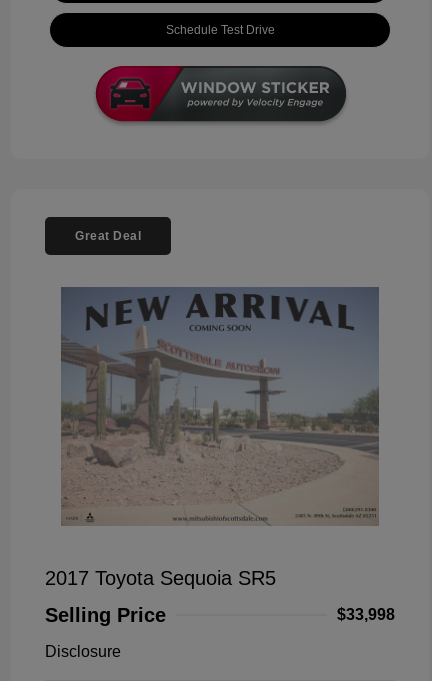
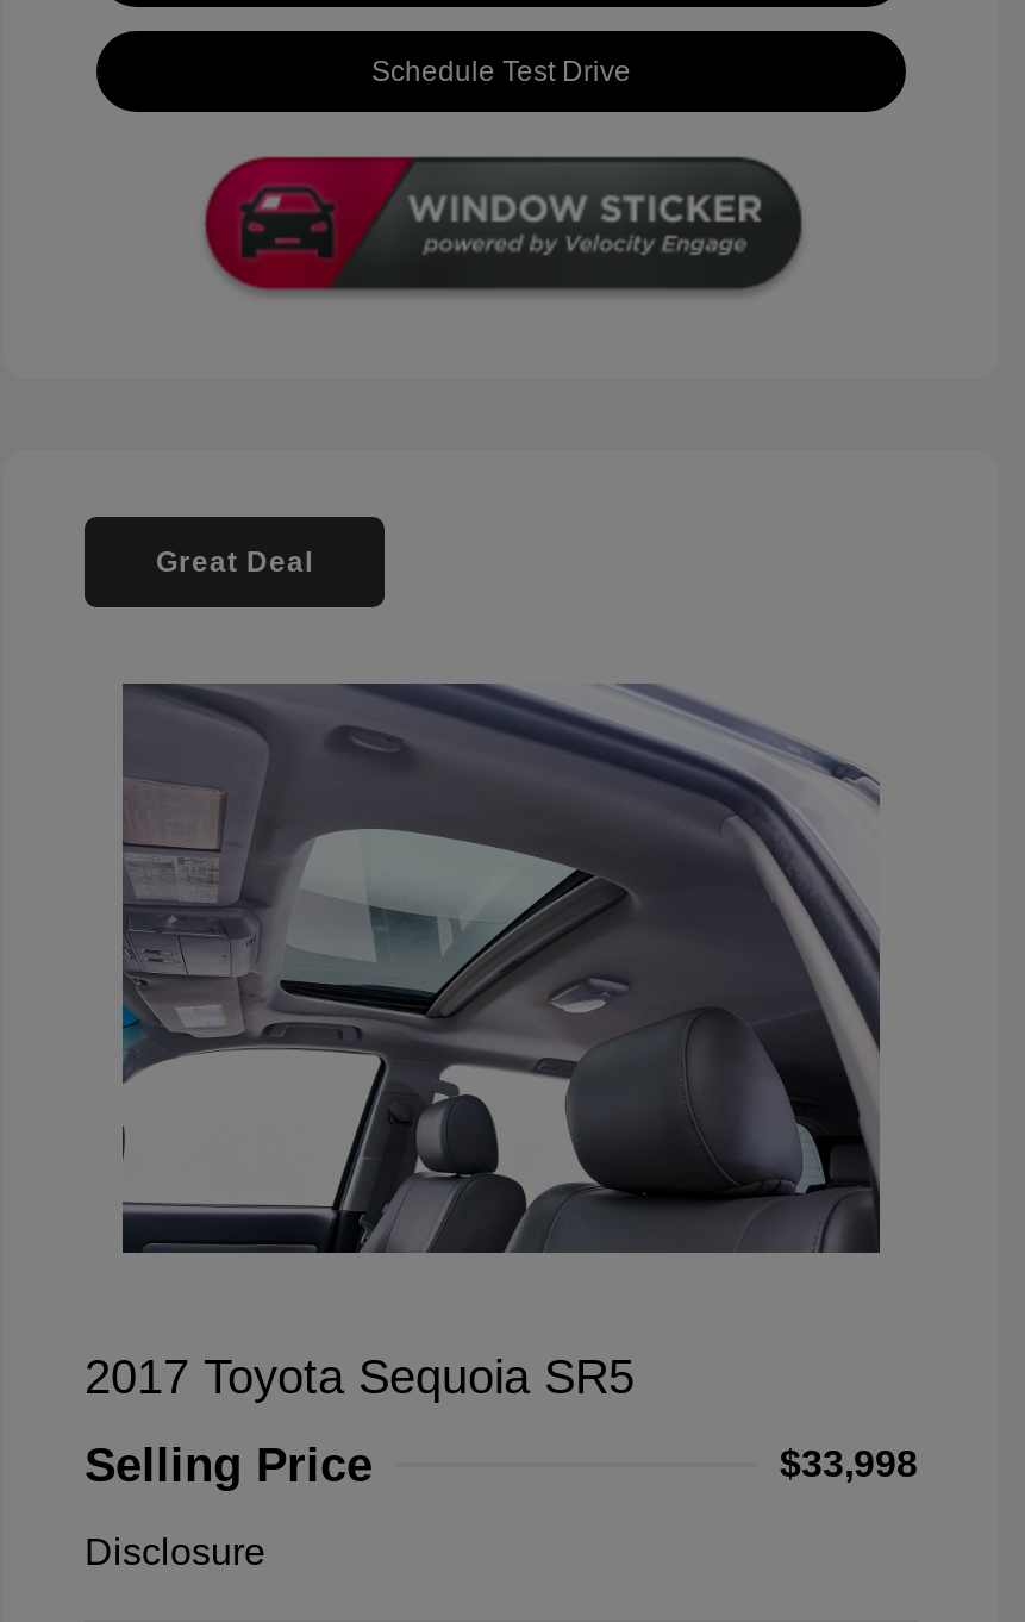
[61,286,380,526] [image] -> [120,684,882,1255] [image]

